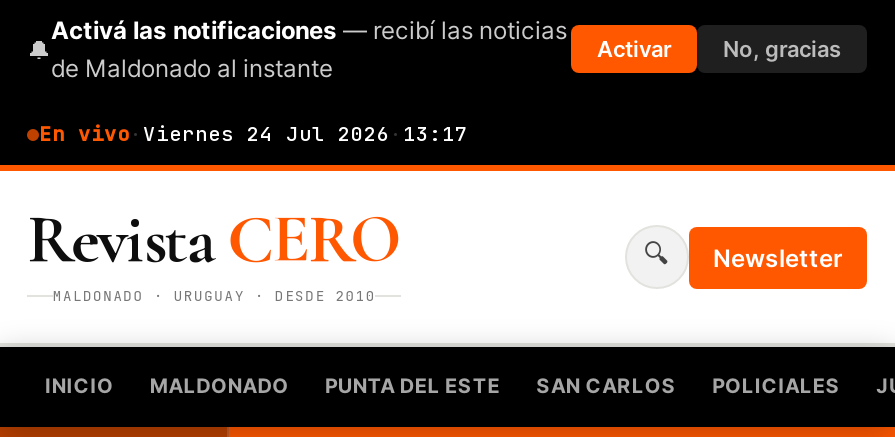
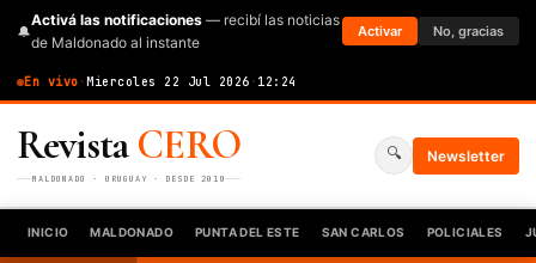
[39,121,468,147] En vivo · Viernes 24 Jul 2026 · 13:17 -> [24,74,296,90] En vivo · Miercoles 22 Jul 2026 · 12:24

